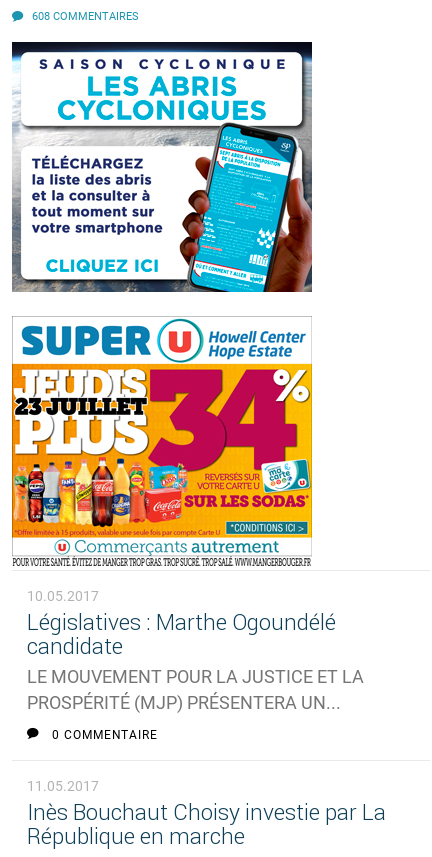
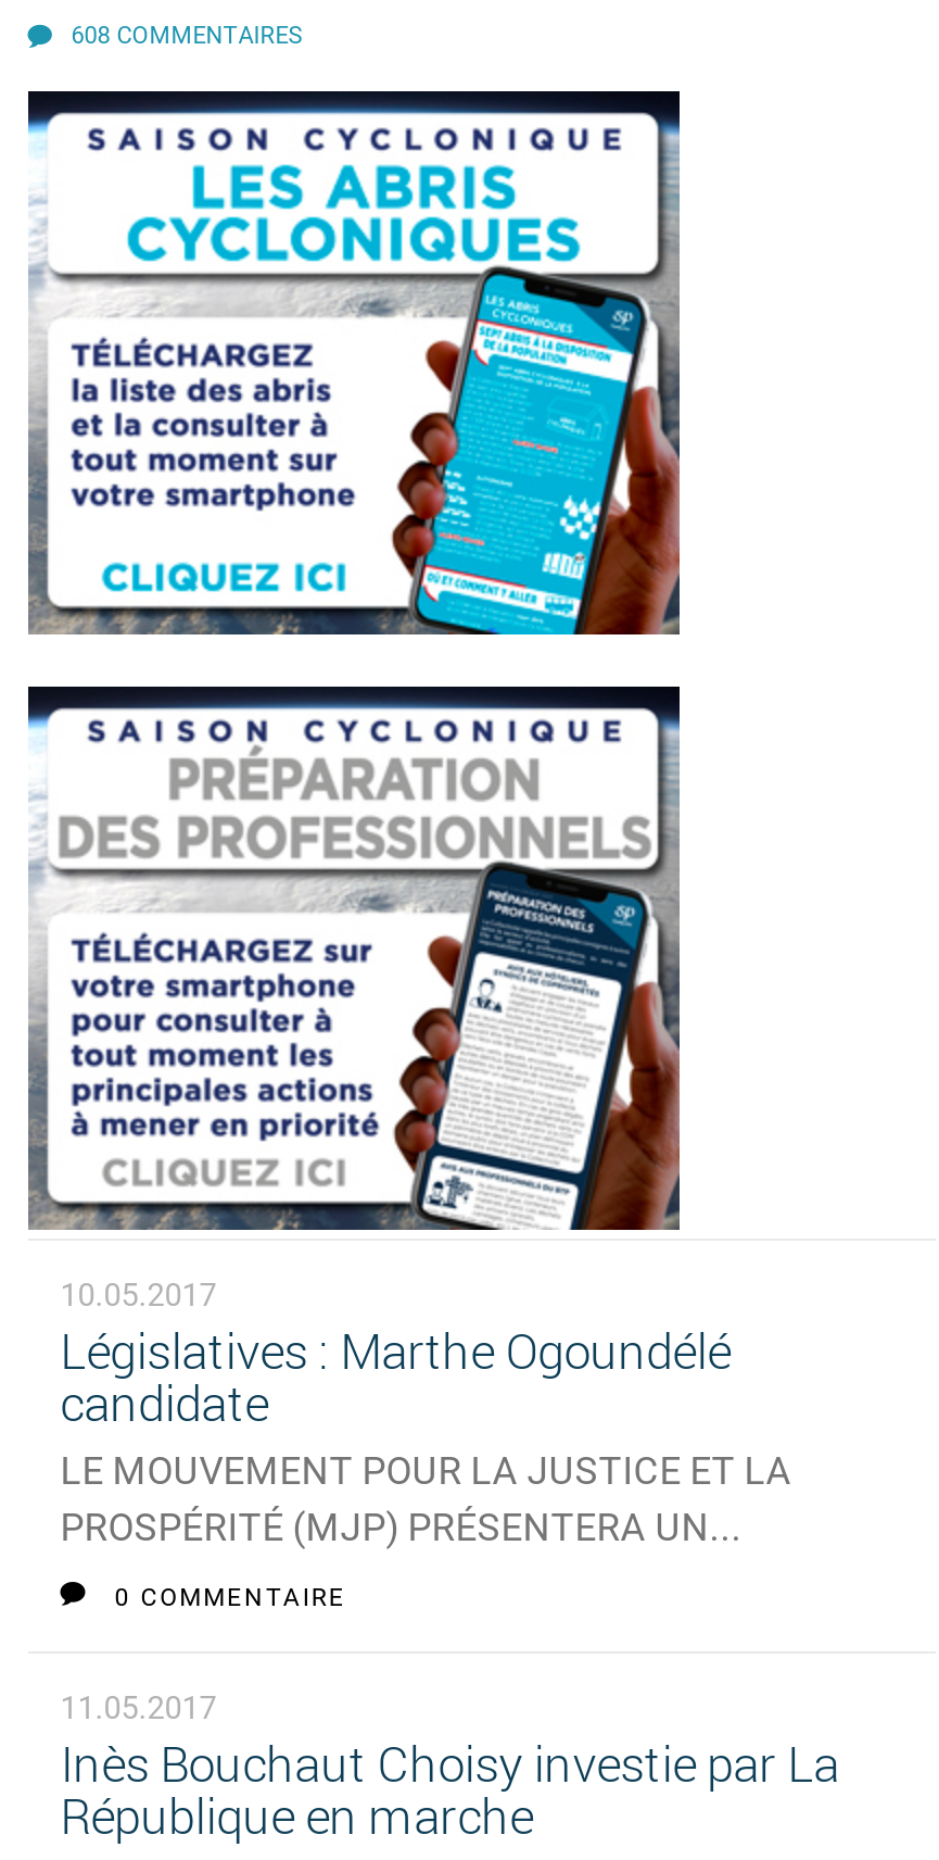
[11,316,313,567] [image] -> [26,684,682,1232] [image]

